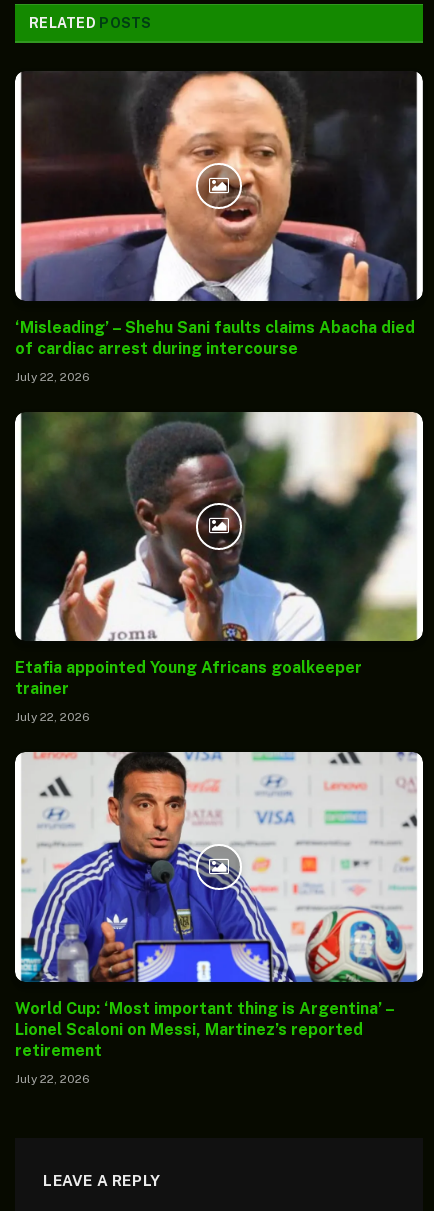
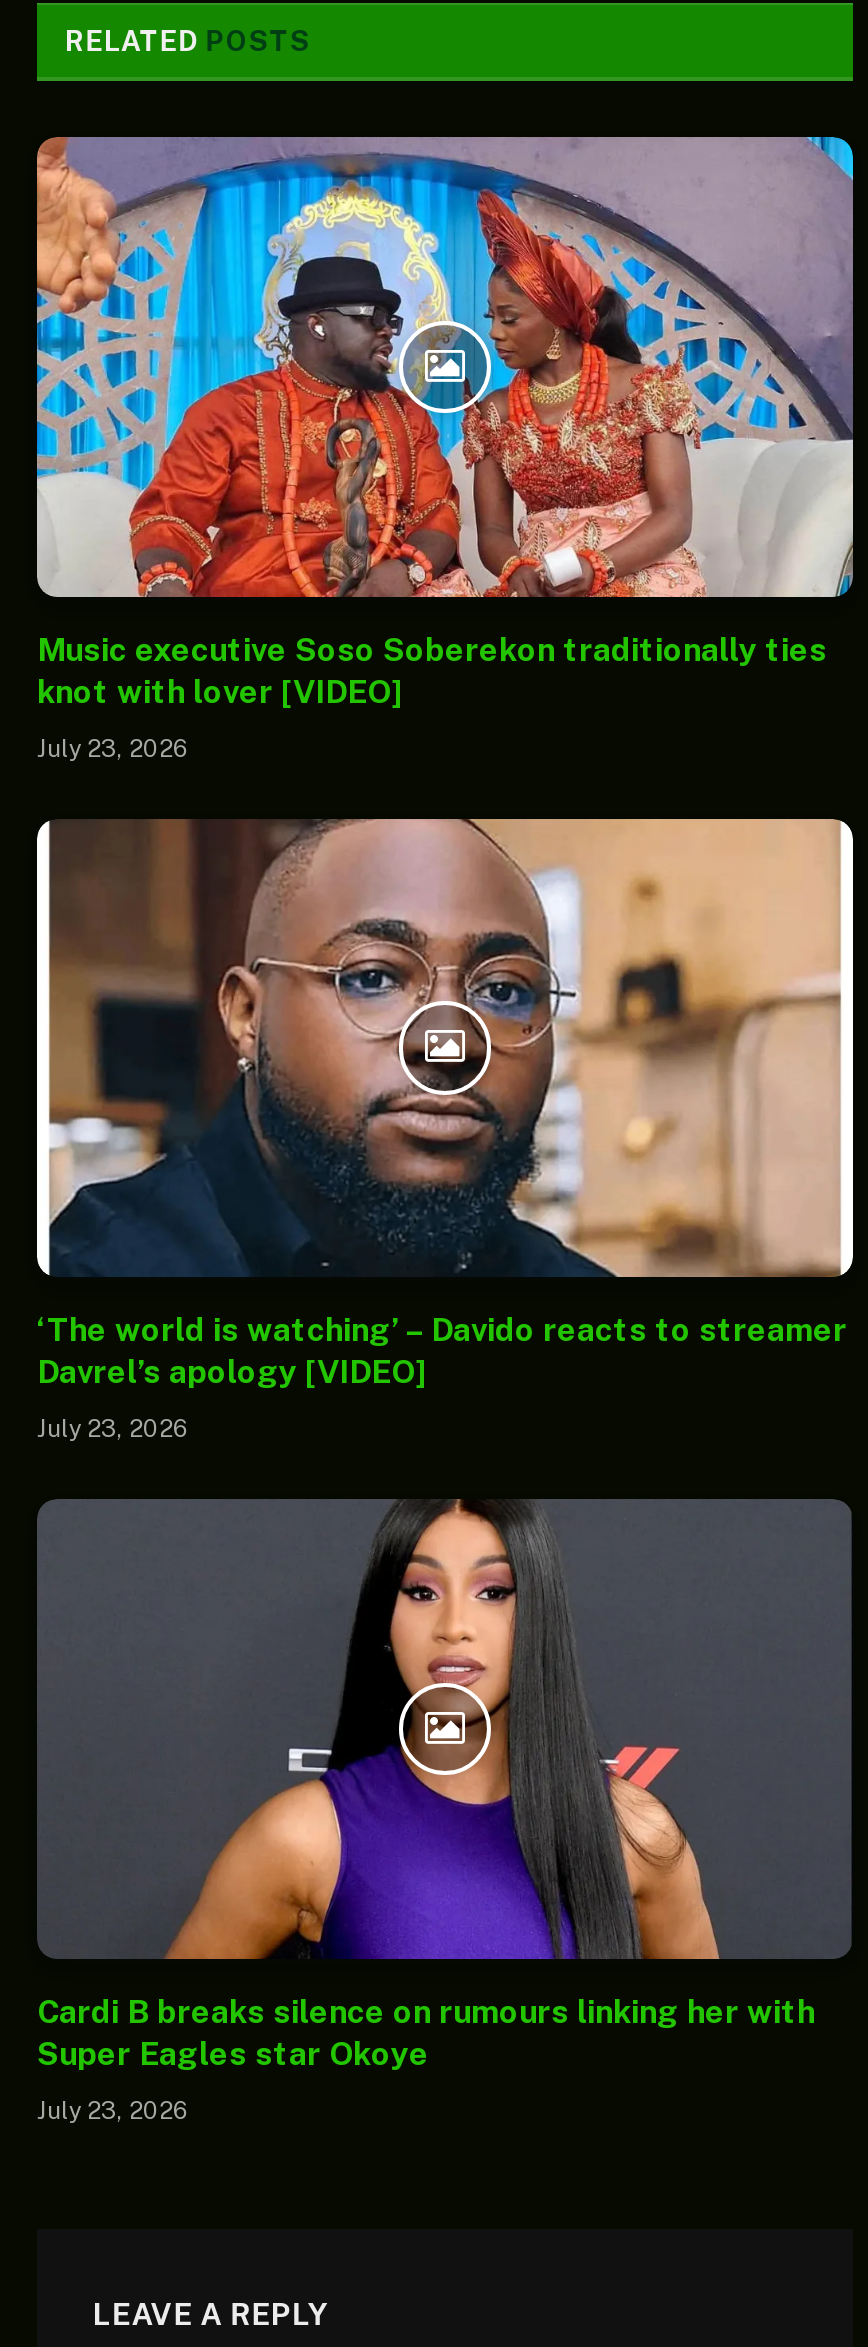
[14,71,424,358] [image] | ‘Misleading’ – Shehu Sani faults claims Abacha died | of cardiac arrest during intercourse -> [35,135,855,710] [image] | Music executive Soso Soberekon traditionally ties | knot with lover [VIDEO]
[15,370,90,384] July 22, 2026 -> [37,734,189,762] July 23, 2026
[15,411,416,698] [image] | Etafia appointed Young Africans goalkeeper | trainer -> [37,817,847,1391] [image] | ‘The world is watching’ – Davido reacts to streamer | Davrel’s apology [VIDEO]
[15,710,90,724] July 22, 2026 -> [37,1415,189,1443] July 23, 2026
[14,751,424,1060] [image] | World Cup: ‘Most important thing is Argentina’ – | Lionel Scaloni on Messi, Martinez’s reported | retirement -> [37,1499,853,2072] [image] | Cardi B breaks silence on rumours linking her with | Super Eagles star Okoye
[15,1072,90,1086] July 22, 2026 -> [37,2096,189,2124] July 23, 2026

